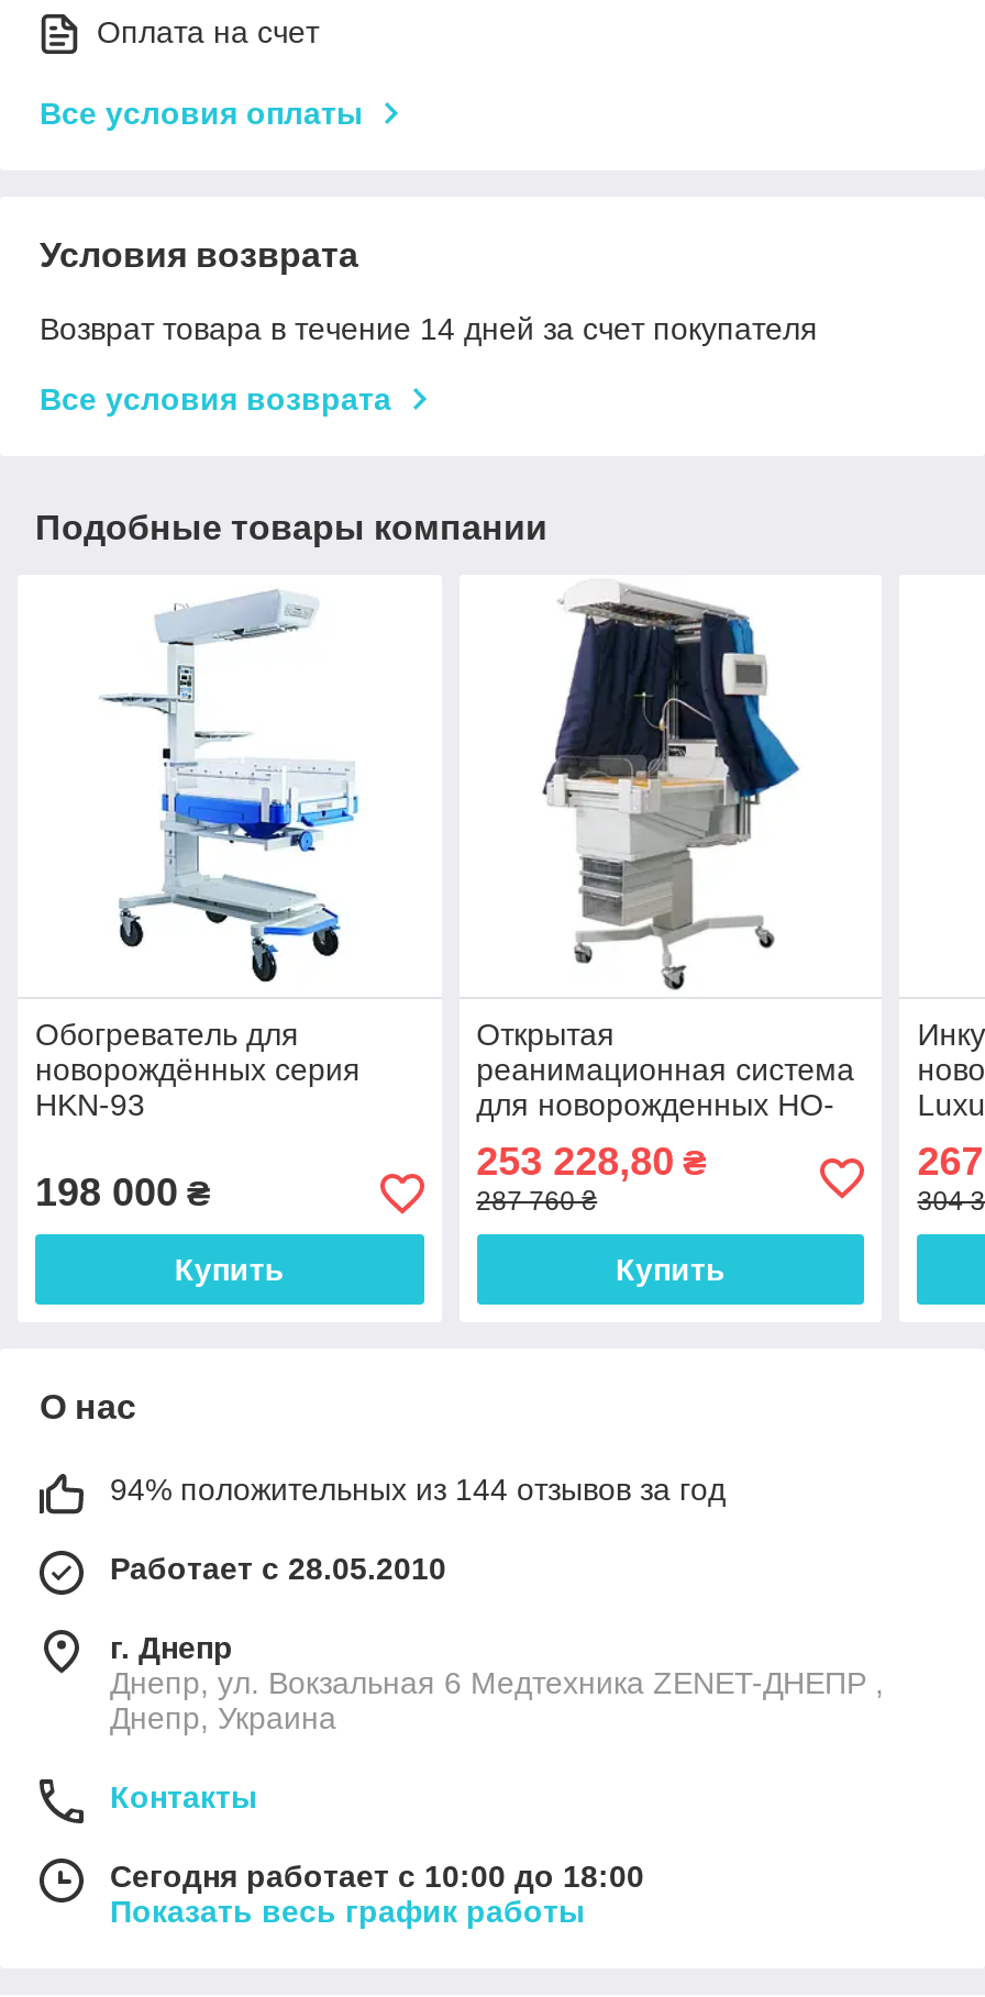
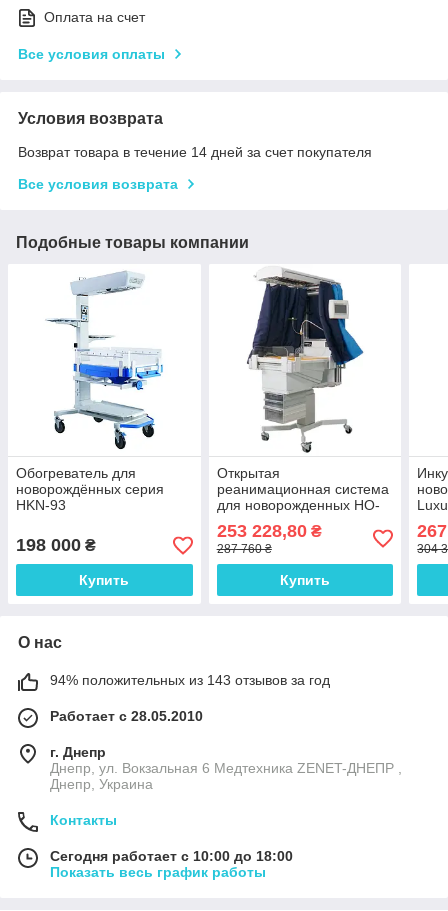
[110,1473,726,1508] 94% положительных из 144 отзывов за год -> [50,672,330,688] 94% положительных из 143 отзывов за год

